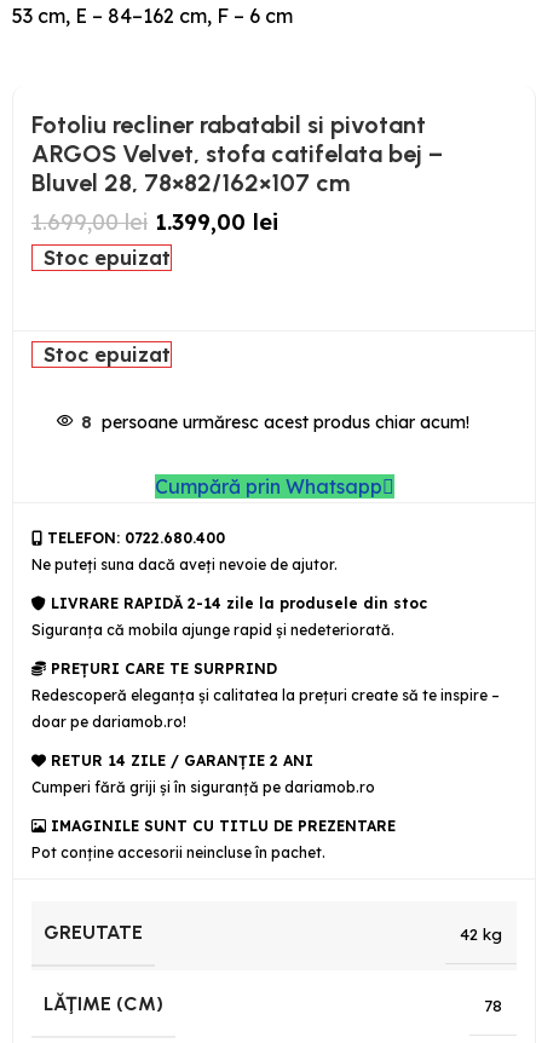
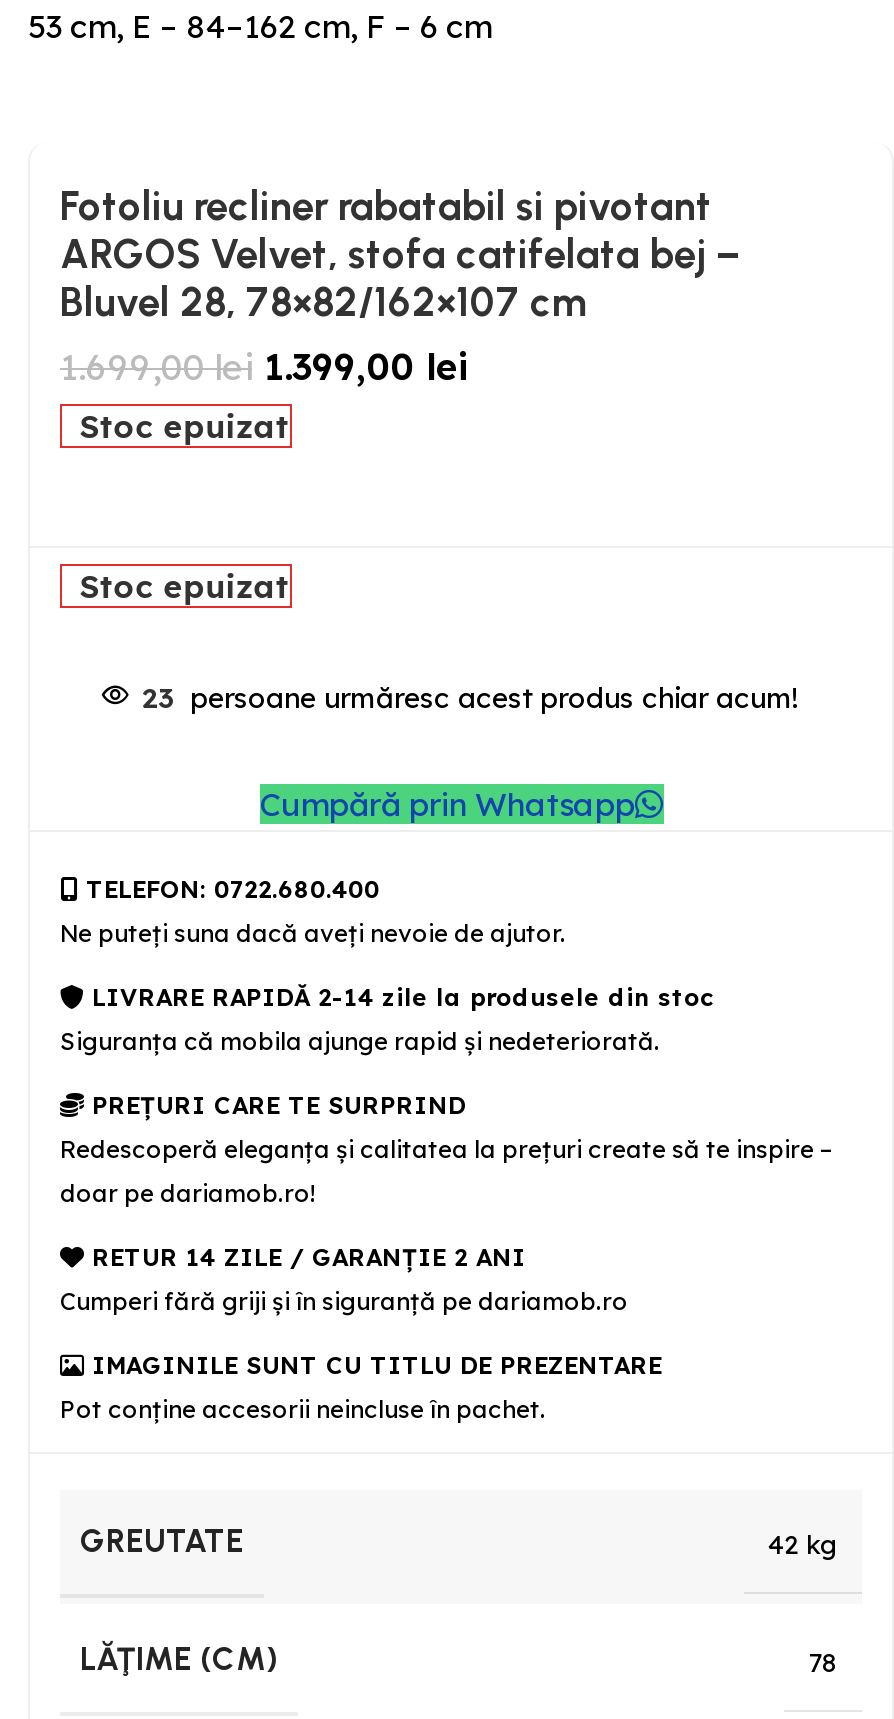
[81,411,469,433] 8 persoane urmăresc acest produs chiar acum! -> [142,680,798,716] 23 persoane urmăresc acest produs chiar acum!

